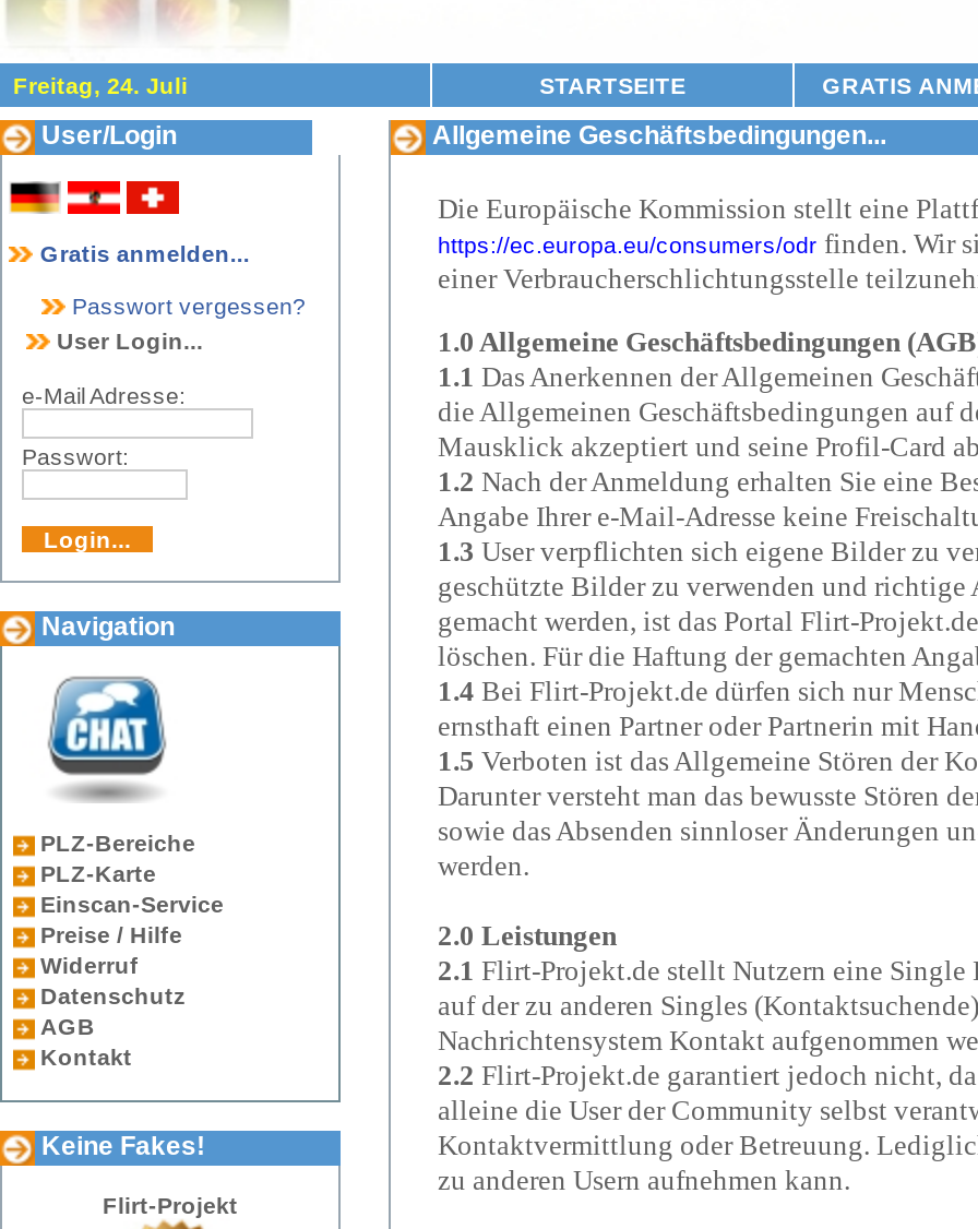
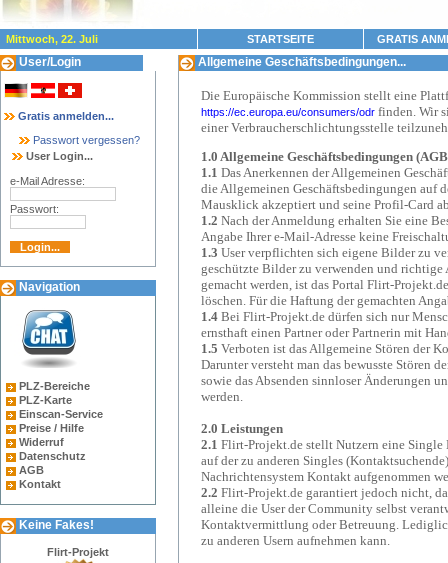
[13,72,188,98] Freitag, 24. Juli -> [6,33,98,45] Mittwoch, 22. Juli

